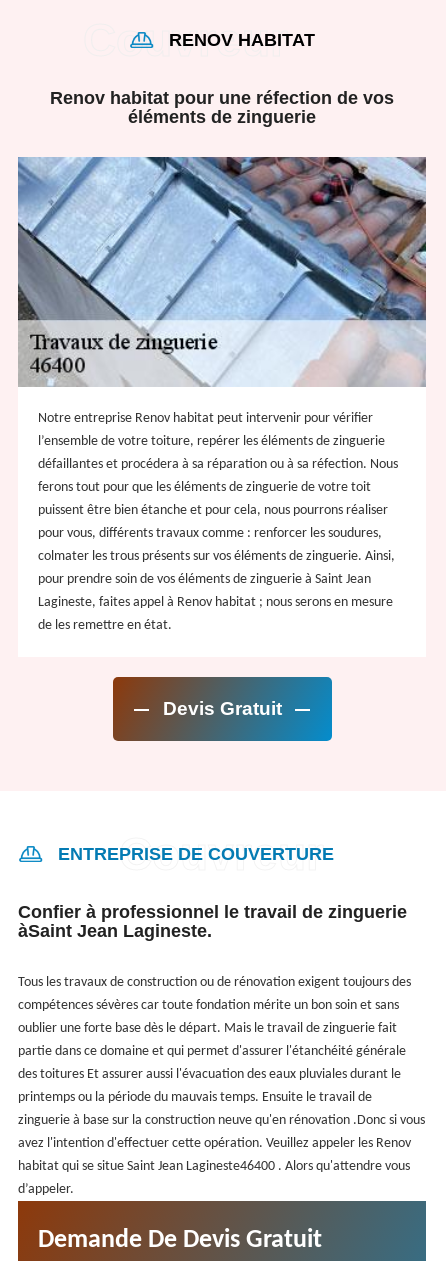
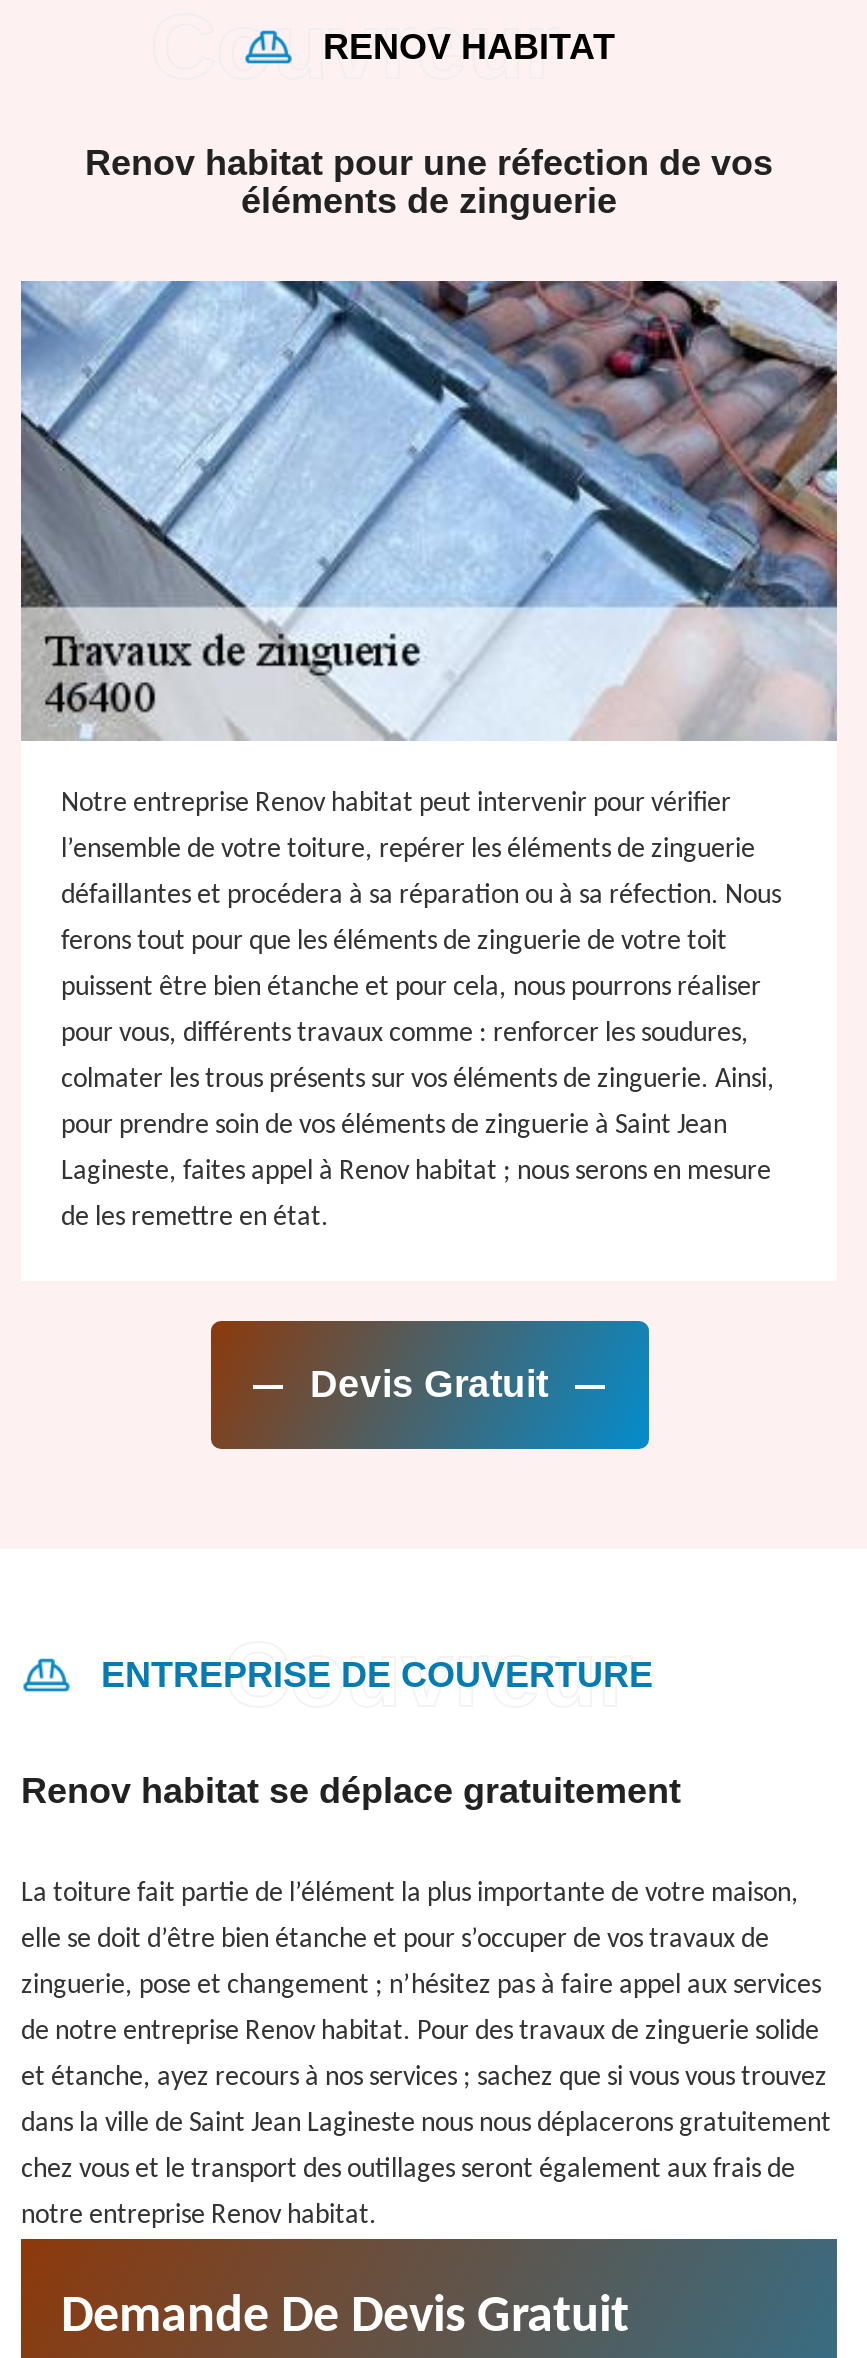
[18,902,425,1197] Confier à professionnel le travail de zinguerie | àSaint Jean Lagineste. | Tous les travaux de construction ou de rénovation exigent toujours des | compétences sévères car toute fondation mérite un bon soin et sans | oublier une forte base dès le départ. Mais le travail de zinguerie fait | partie dans ce domaine et qui permet d'assurer l'étanchéité générale | des toitures Et assurer aussi l'évacuation des eaux pluviales durant le | printemps ou la période du mauvais temps. Ensuite le travail de | zinguerie à base sur la construction neuve qu'en rénovation .Donc si vous | avez l'intention d'effectuer cette opération. Veuillez appeler les Renov | habitat qui se situe Saint Jean Lagineste46400 . Alors qu'attendre vous | d’appeler. -> [21,1770,831,2230] Renov habitat se déplace gratuitement | La toiture fait partie de l’élément la plus importante de votre maison, | elle se doit d’être bien étanche et pour s’occuper de vos travaux de | zinguerie, pose et changement ; n’hésitez pas à faire appel aux services | de notre entreprise Renov habitat. Pour des travaux de zinguerie solide | et étanche, ayez recours à nos services ; sachez que si vous vous trouvez | dans la ville de Saint Jean Lagineste nous nous déplacerons gratuitement | chez vous et le transport des outillages seront également aux frais de | notre entreprise Renov habitat.

